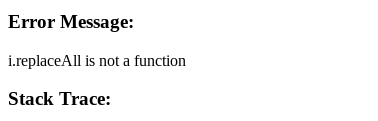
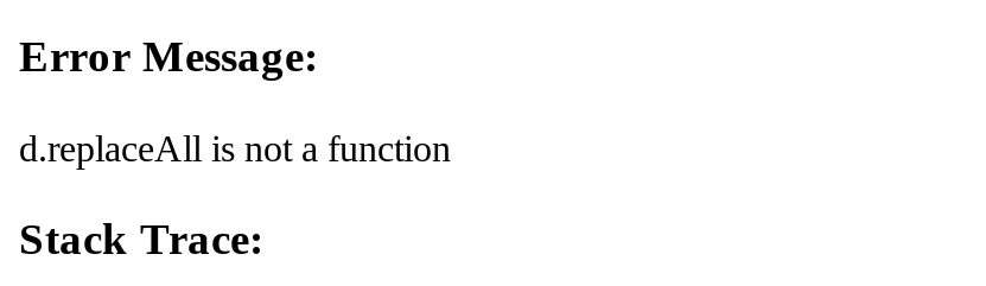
[8,52,186,69] i.replaceAll is not a function -> [19,127,451,168] d.replaceAll is not a function

